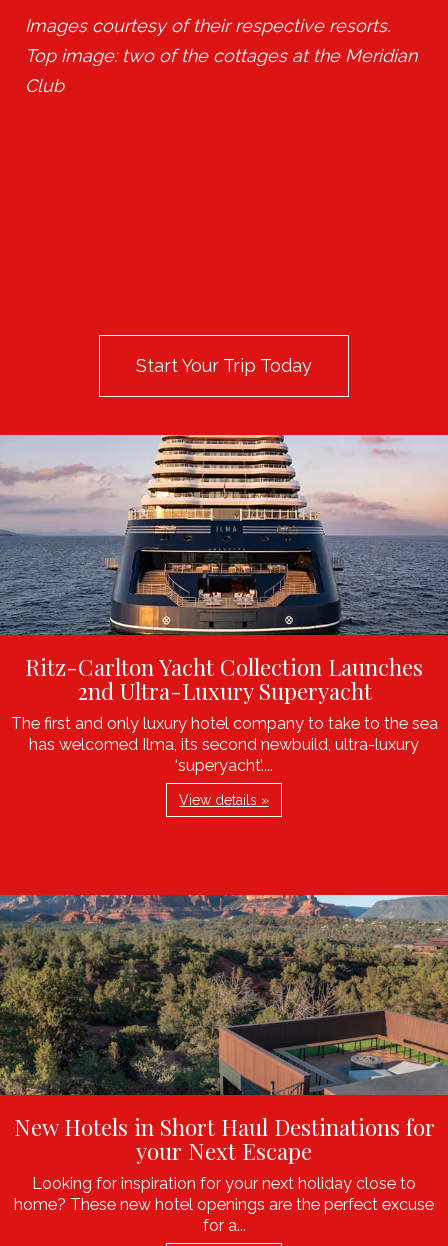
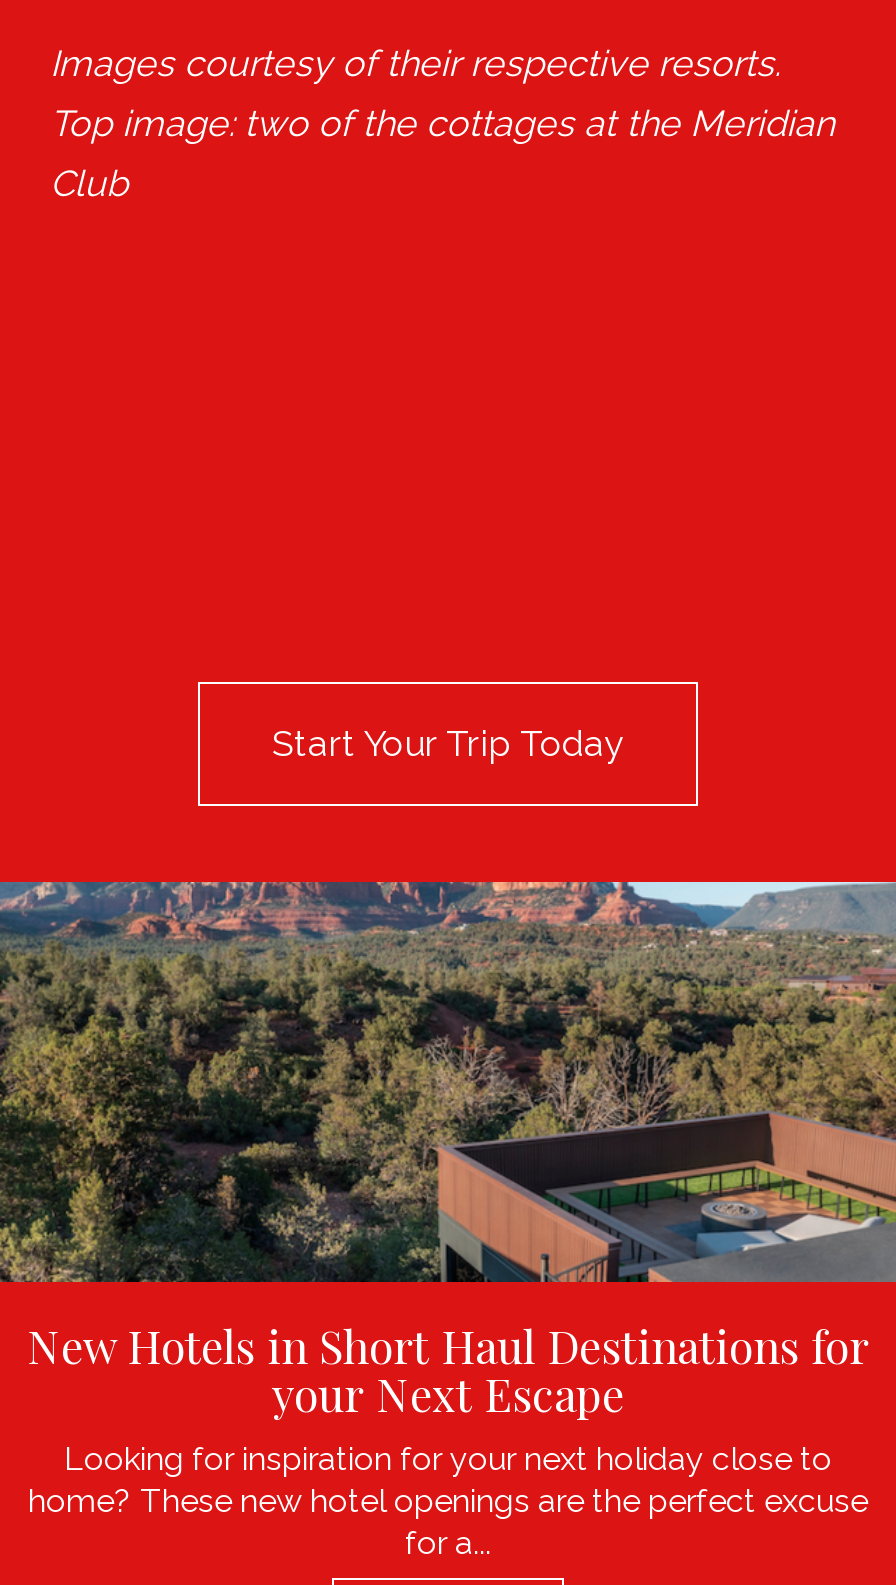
[3,434,445,808] [image] | Ritz-Carlton Yacht Collection Launches | 2nd Ultra-Luxury Superyacht | The first and only luxury hotel company to take to the sea | has welcomed Ilma, its second newbuild, ultra-luxury | ‘superyacht’.... | View details » -> none

